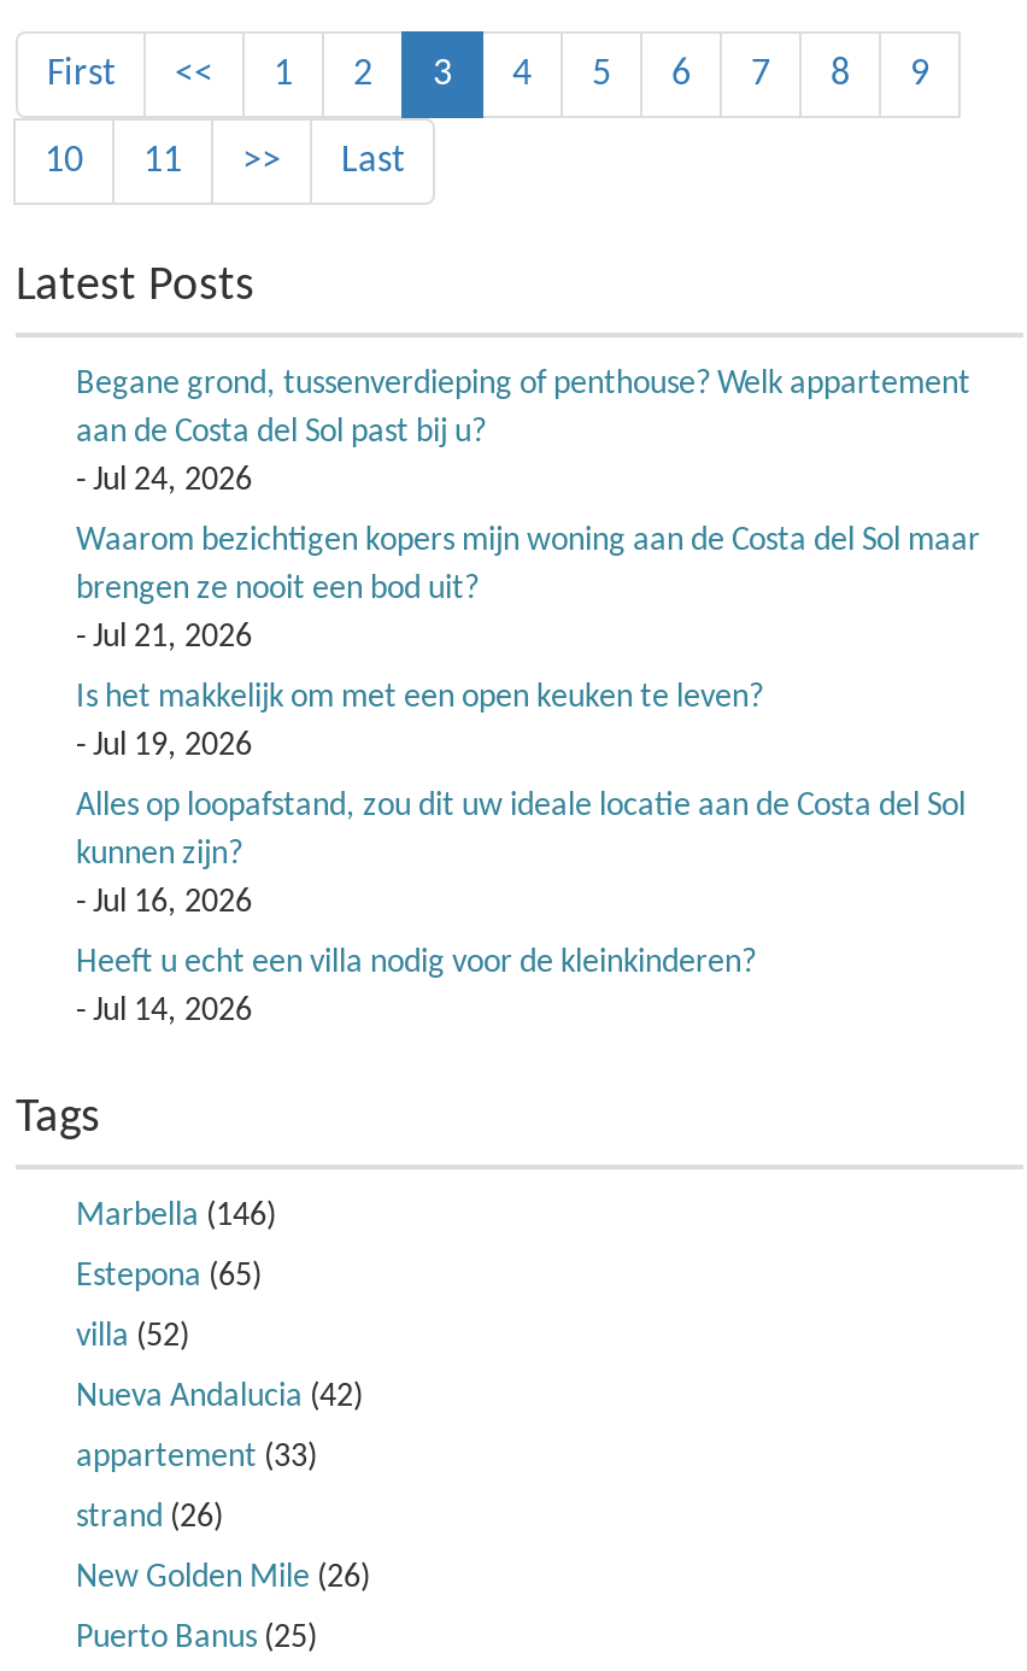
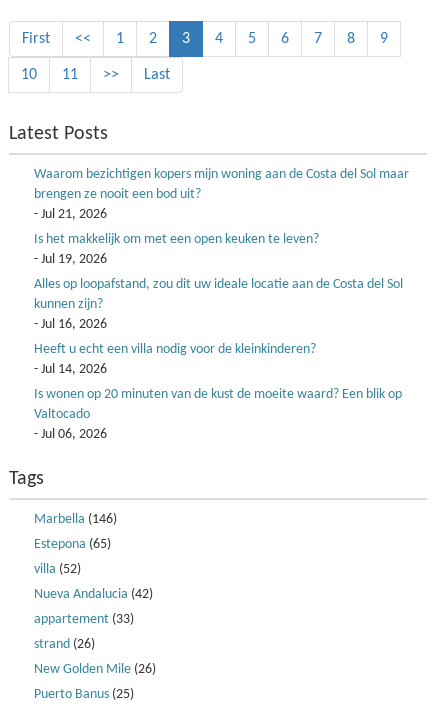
[76,367,970,500] Begane grond, tussenverdieping of penthouse? Welk appartement | aan de Costa del Sol past bij u? | - Jul 24, 2026 -> none
moved [76,524,980,1030] -> [34,167,409,377]: Waarom bezichtigen kopers mijn woning aan de Costa del Sol maar | brengen ze nooit een bod uit? | - Jul 21, 2026 | ... | Heeft u echt een villa nodig voor de kleinkinderen? | - Jul 14, 2026
none -> [34,387,402,442] Is wonen op 20 minuten van de kust de moeite waard? Een blik op | Valtocado | - Jul 06, 2026

